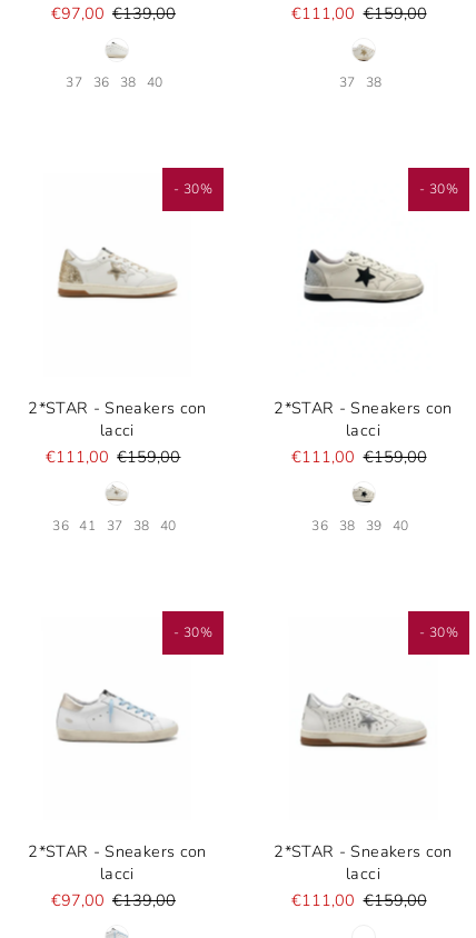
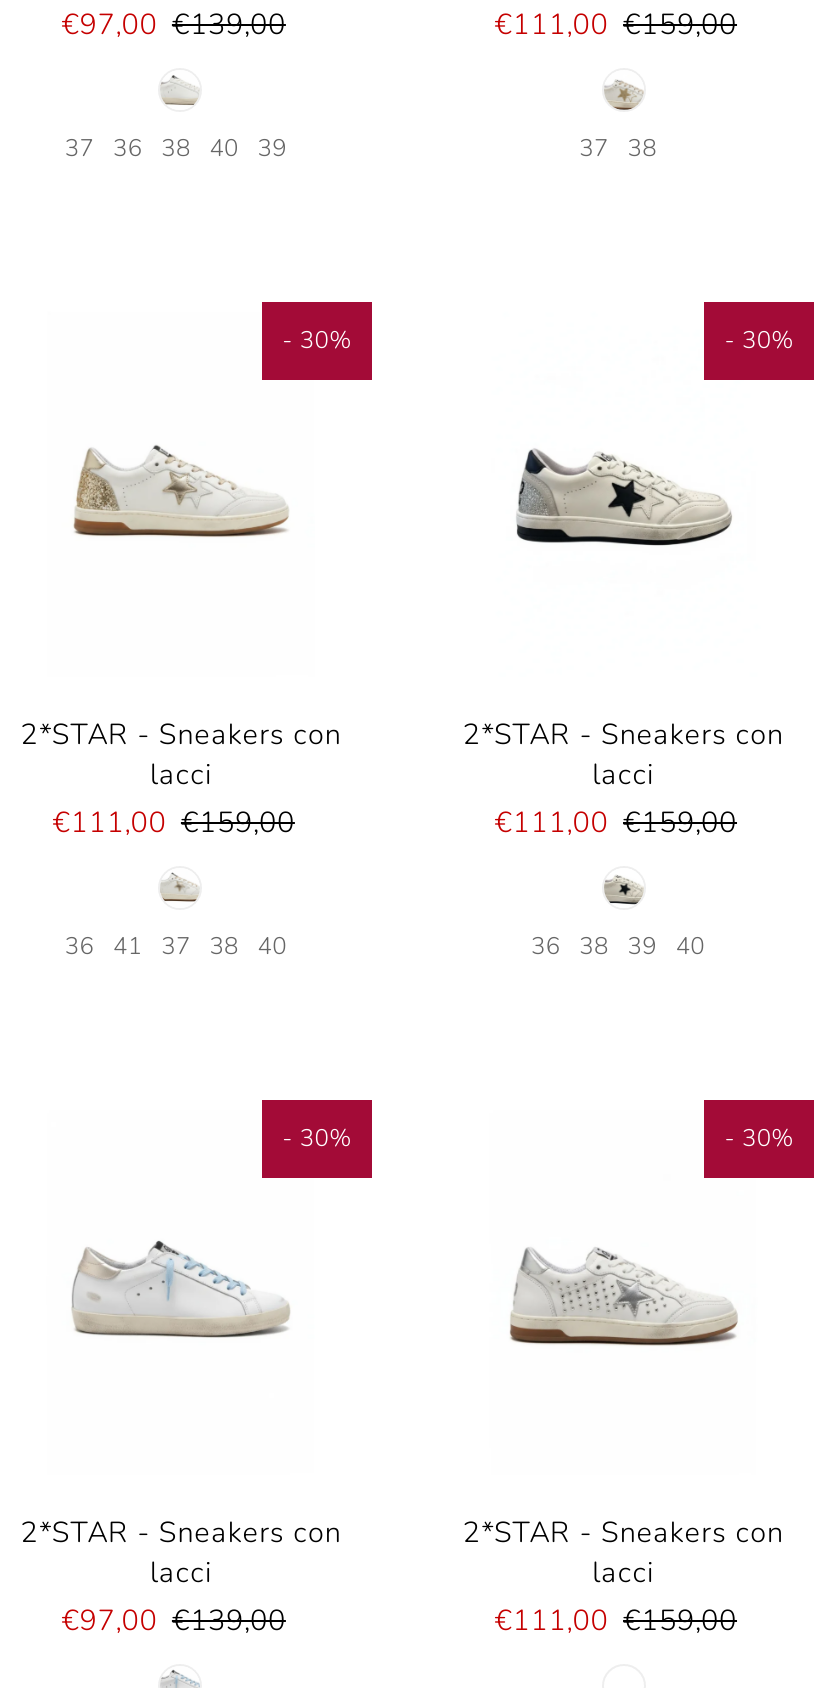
[66,73,163,91] 37 36 38 40 -> [65,132,287,164] 37 36 38 40 39

